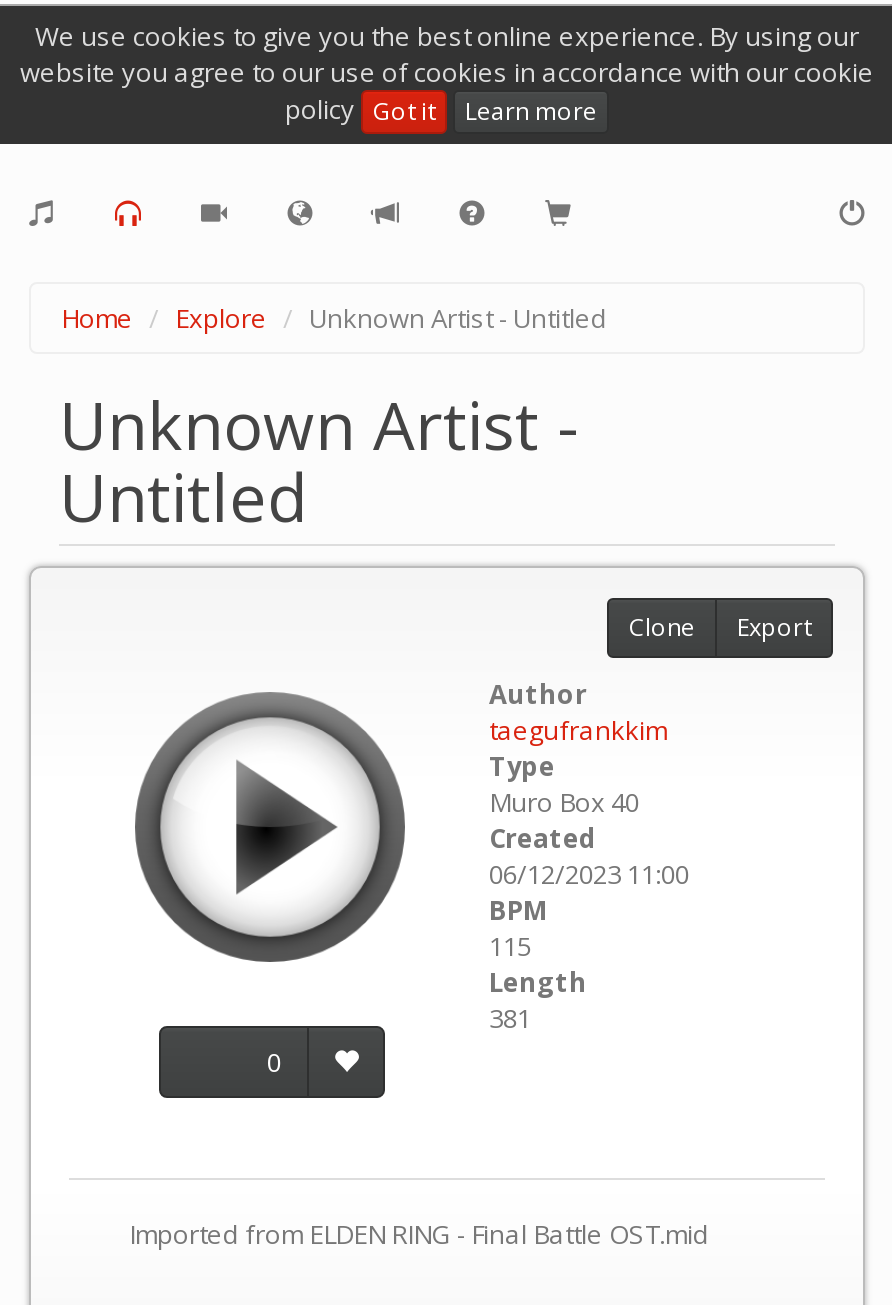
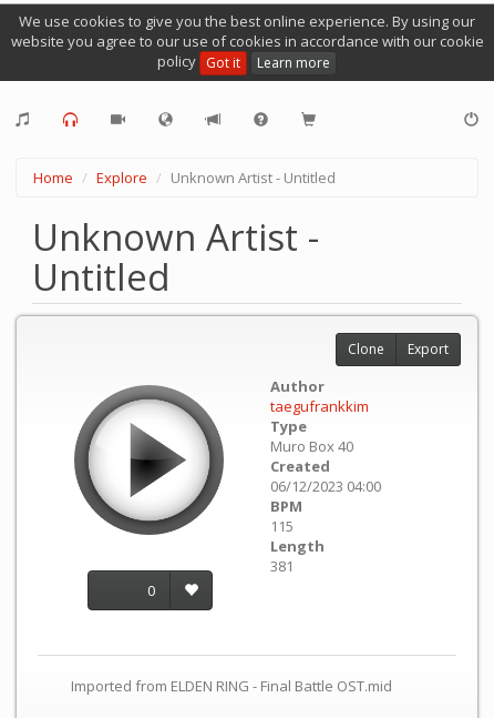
[489,856,689,892] 06/12/2023 11:00 -> [270,476,381,496] 06/12/2023 04:00

